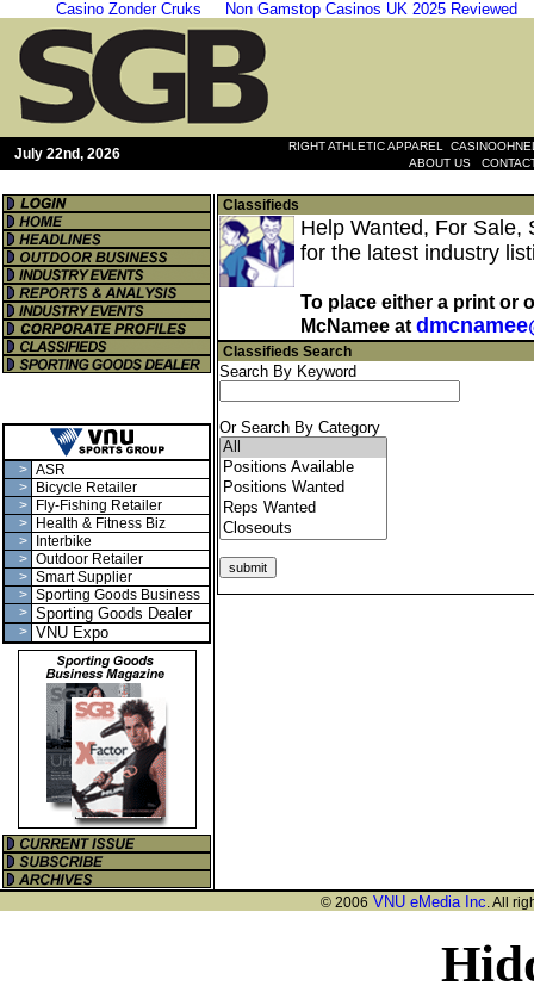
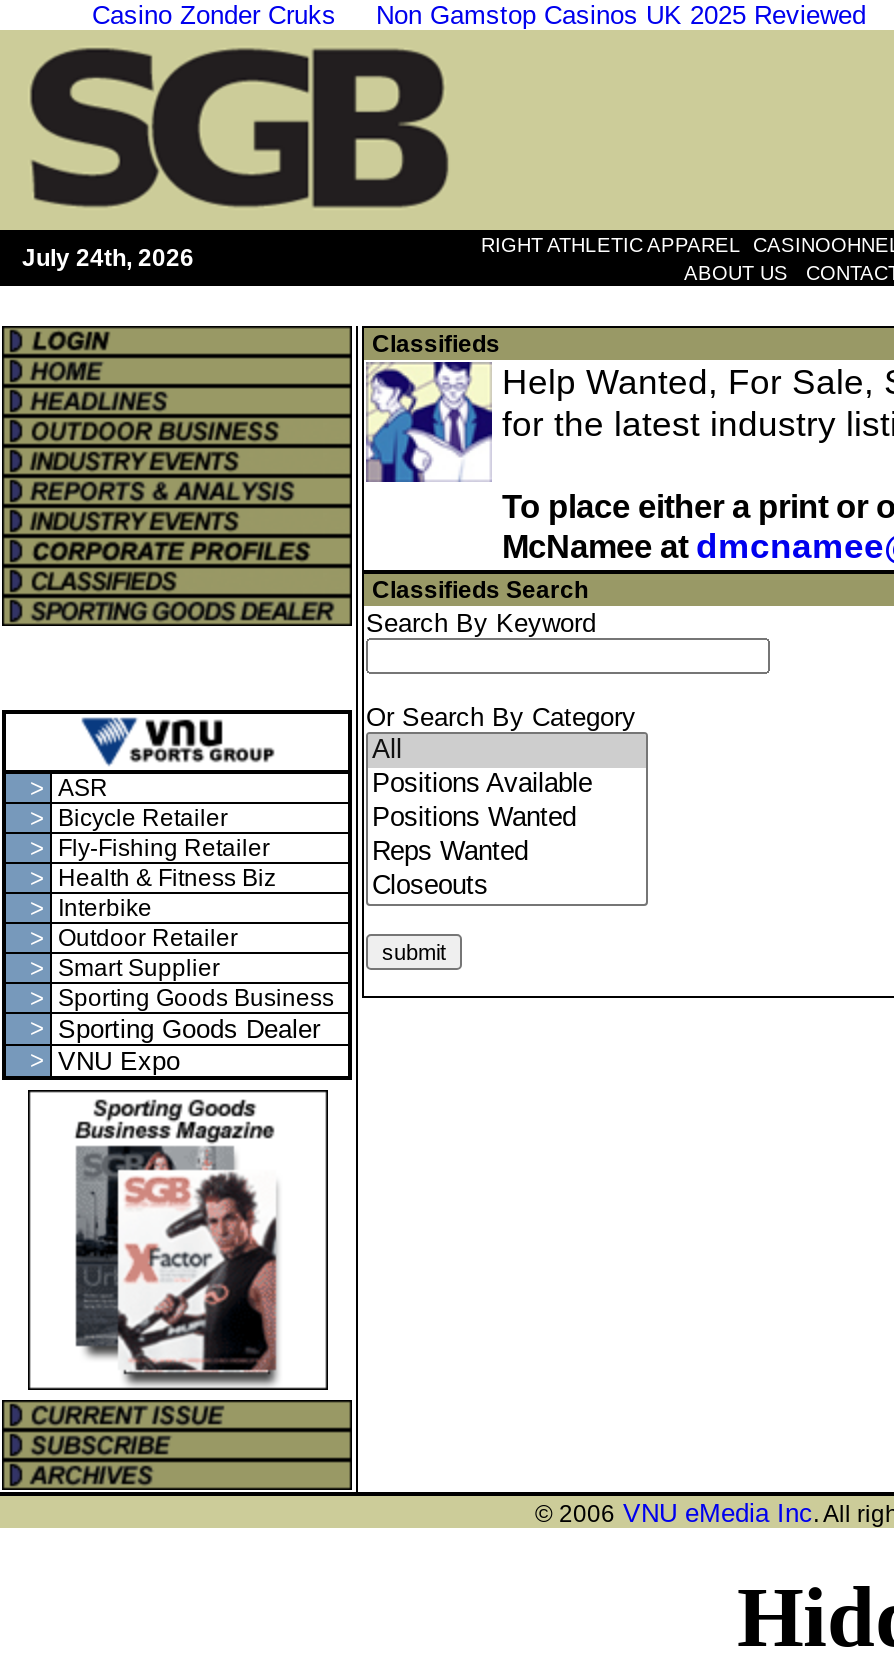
[14,145,120,162] July 22nd, 2026 -> [22,244,194,272] July 24th, 2026

